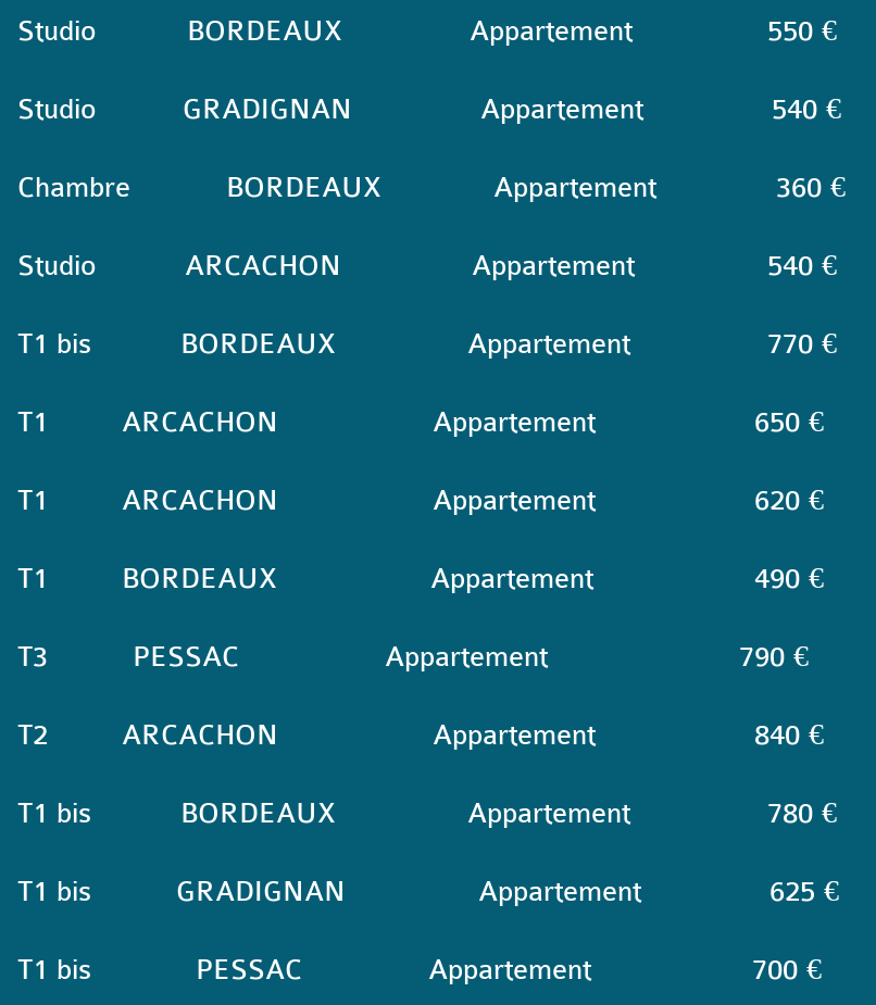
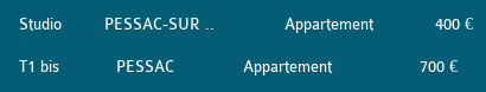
[17,14,846,907] 550 € | Studio | GRADIGNAN | Appartement | 540 € | Chambre | BORDEAUX | Appartement | 360 € | Studio | ARCACHON | Appartement | 540 € | T1 bis | BORDEAUX | Appartement | 770 € | T1 | ARCACHON | Appartement | 650 € | T1 | ARCACHON | Appartement | 620 € | T1 | BORDEAUX | Appartement | 490 € | T3 | PESSAC | Appartement | 790 € | T2 | ARCACHON | Appartement | 840 € | T1 bis | BORDEAUX | Appartement | 780 € | T1 bis | GRADIGNAN | Appartement | 625 € -> [435,15,473,33] 400 €
[187,14,341,47] BORDEAUX -> [104,15,215,33] PESSAC-SUR ..

